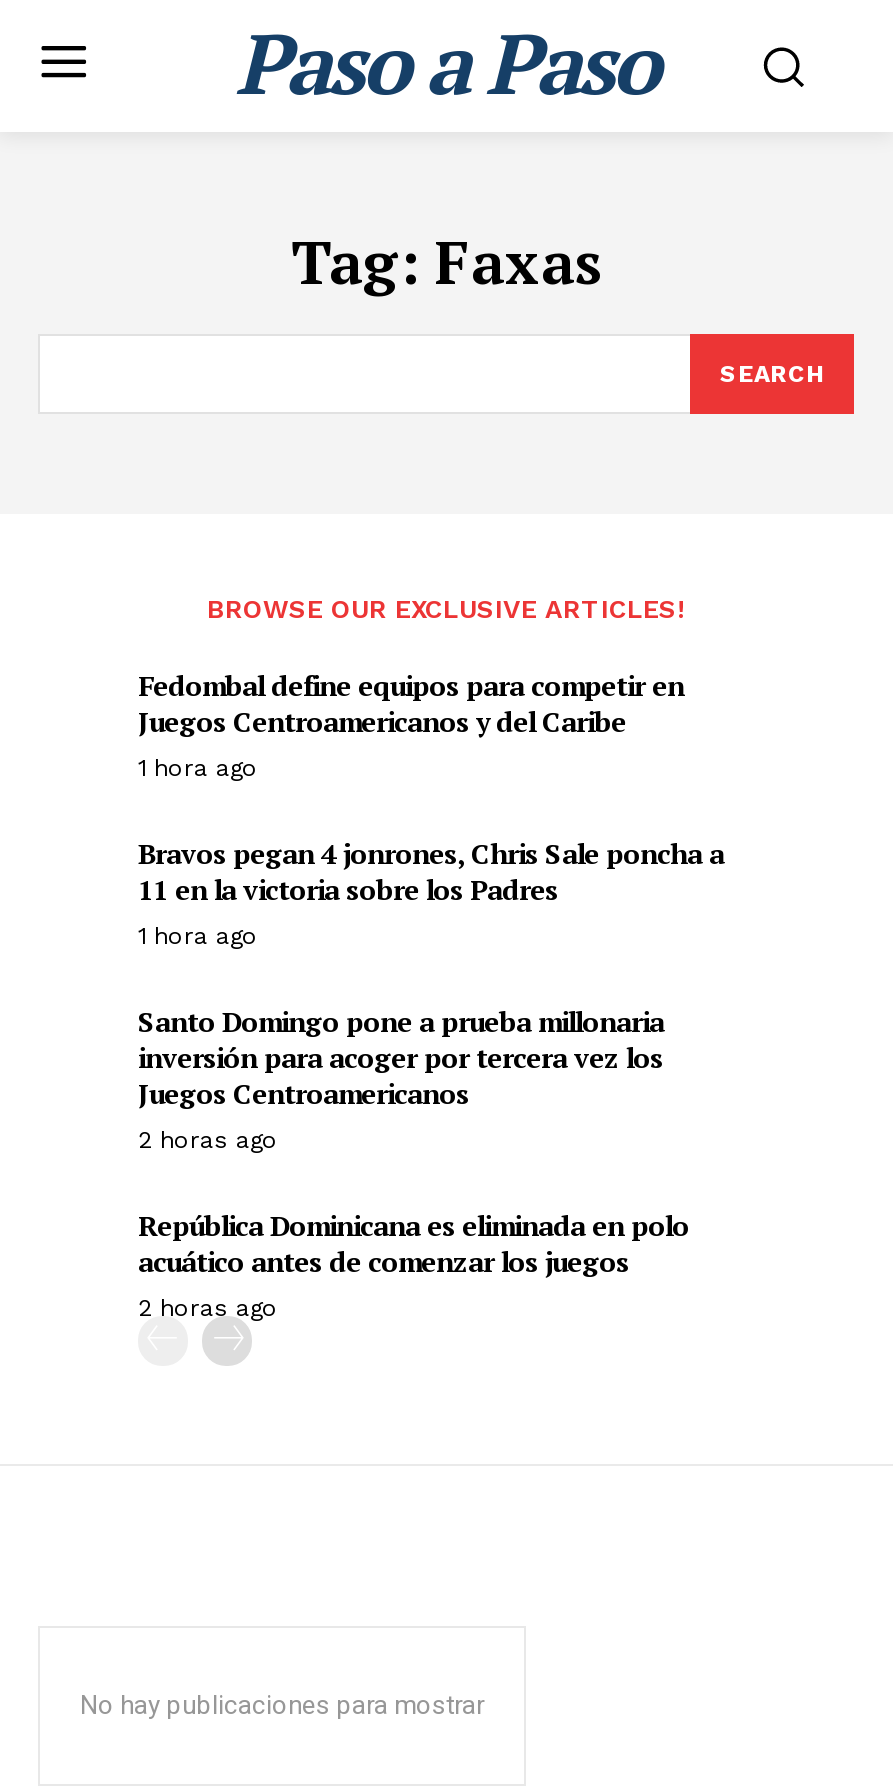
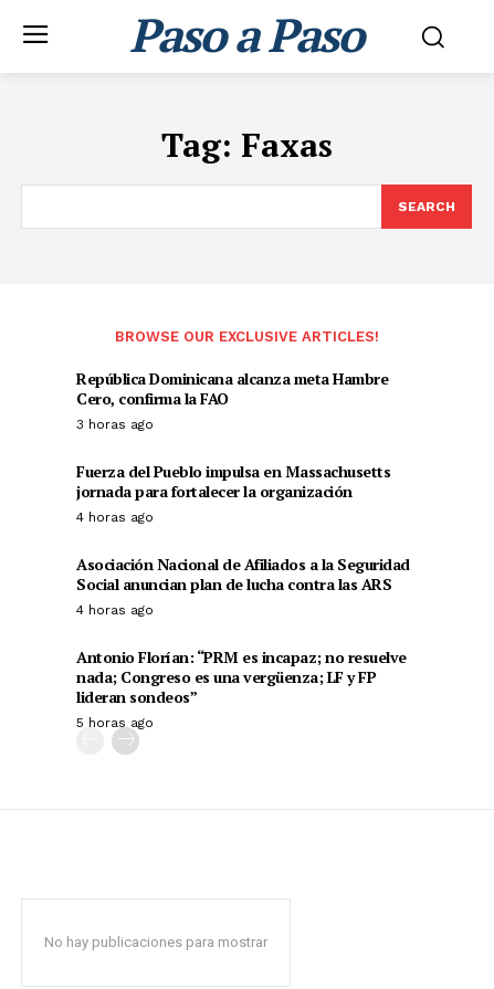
[138,666,684,782] Fedombal define equipos para competir en | Juegos Centroamericanos y del Caribe | 1 hora ago -> [76,368,388,432] República Dominicana alcanza meta Hambre | Cero, confirma la FAO | 3 horas ago
[138,834,724,950] Bravos pegan 4 jonrones, Chris Sale poncha a | 11 en la victoria sobre los Padres | 1 hora ago -> [76,461,390,525] Fuerza del Pueblo impulsa en Massachusetts | jornada para fortalecer la organización | 4 horas ago
[138,1002,664,1154] Santo Domingo pone a prueba millonaria | inversión para acoger por tercera vez los | Juegos Centroamericanos | 2 horas ago -> [76,554,409,618] Asociación Nacional de Afiliados a la Seguridad | Social anuncian plan de lucha contra las ARS | 4 horas ago
[138,1206,689,1322] República Dominicana es eliminada en polo | acuático antes de comenzar los juegos | 2 horas ago -> [76,646,406,730] Antonio Florían: “PRM es incapaz; no resuelve | nada; Congreso es una vergüenza; LF y FP | lideran sondeos” | 5 horas ago

